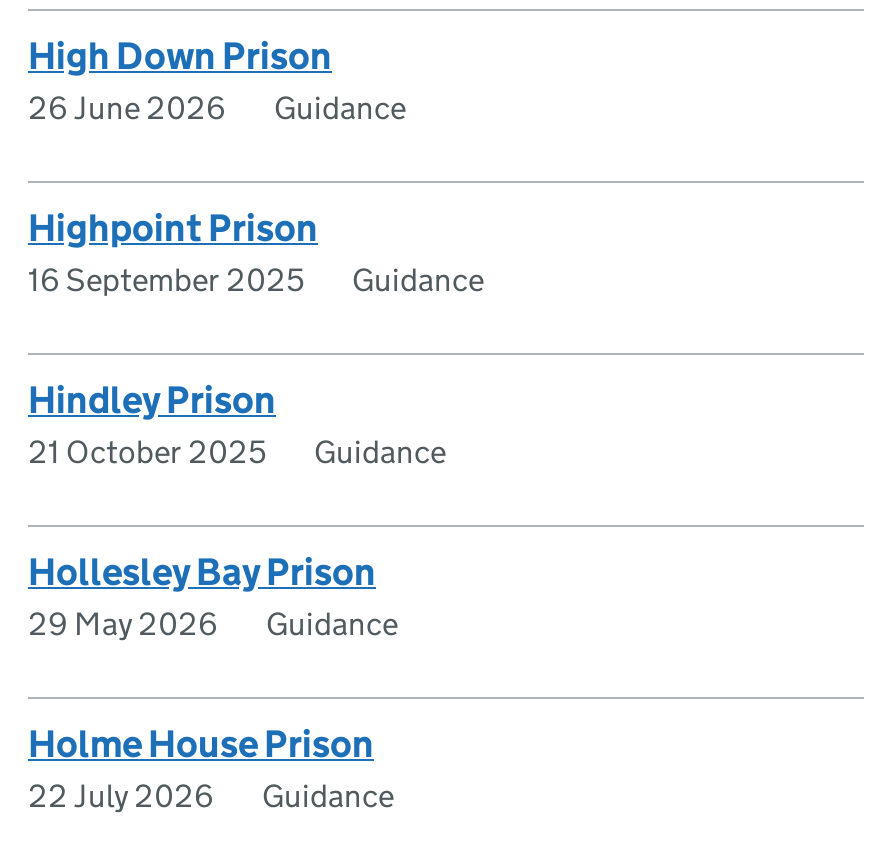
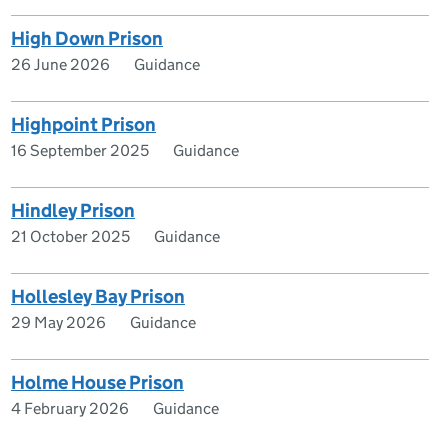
[28,777,394,815] 22 July 2026 Guidance -> [11,399,219,418] 4 February 2026 Guidance

